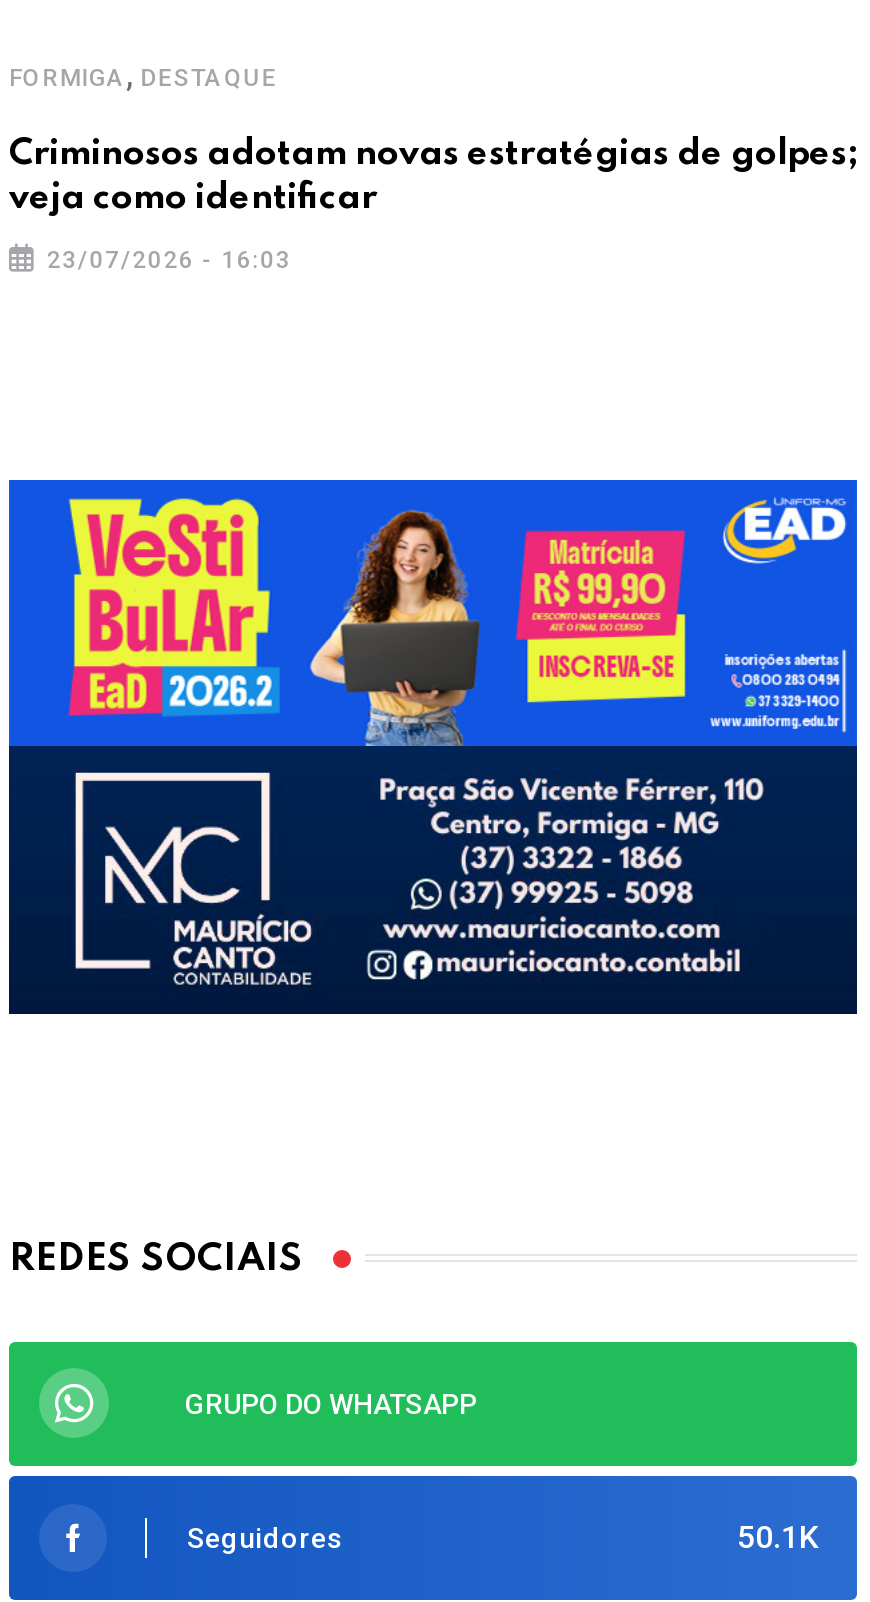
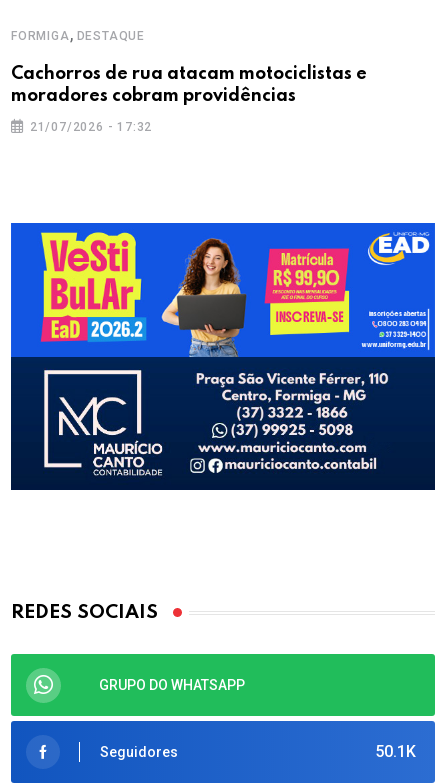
[9,137,857,217] Criminosos adotam novas estratégias de golpes; | veja como identificar -> [11,65,367,105] Cachorros de rua atacam motociclistas e | moradores cobram providências
[47,247,291,275] 23/07/2026 - 16:03 -> [30,120,152,134] 21/07/2026 - 17:32

